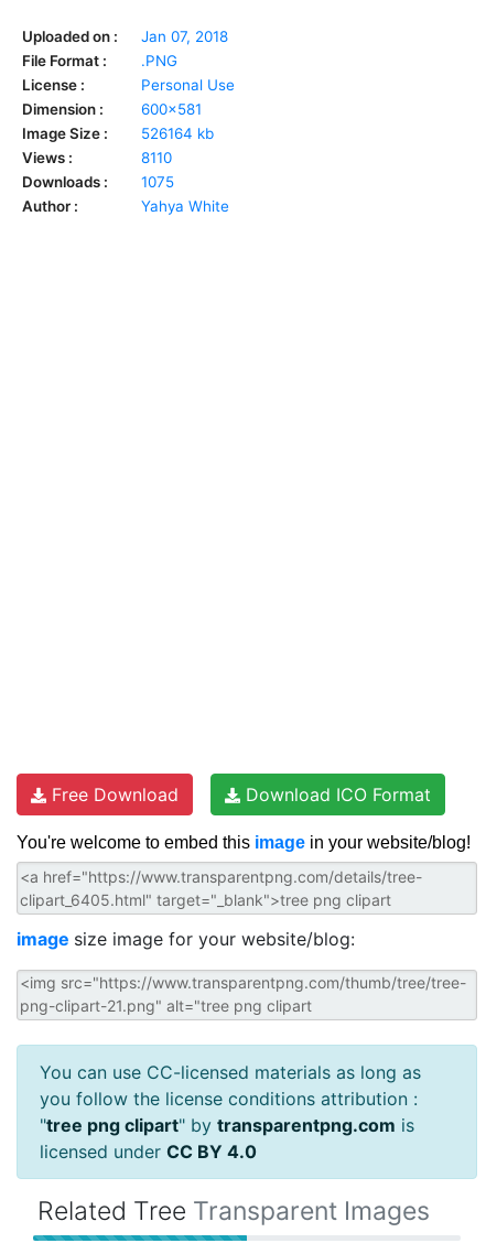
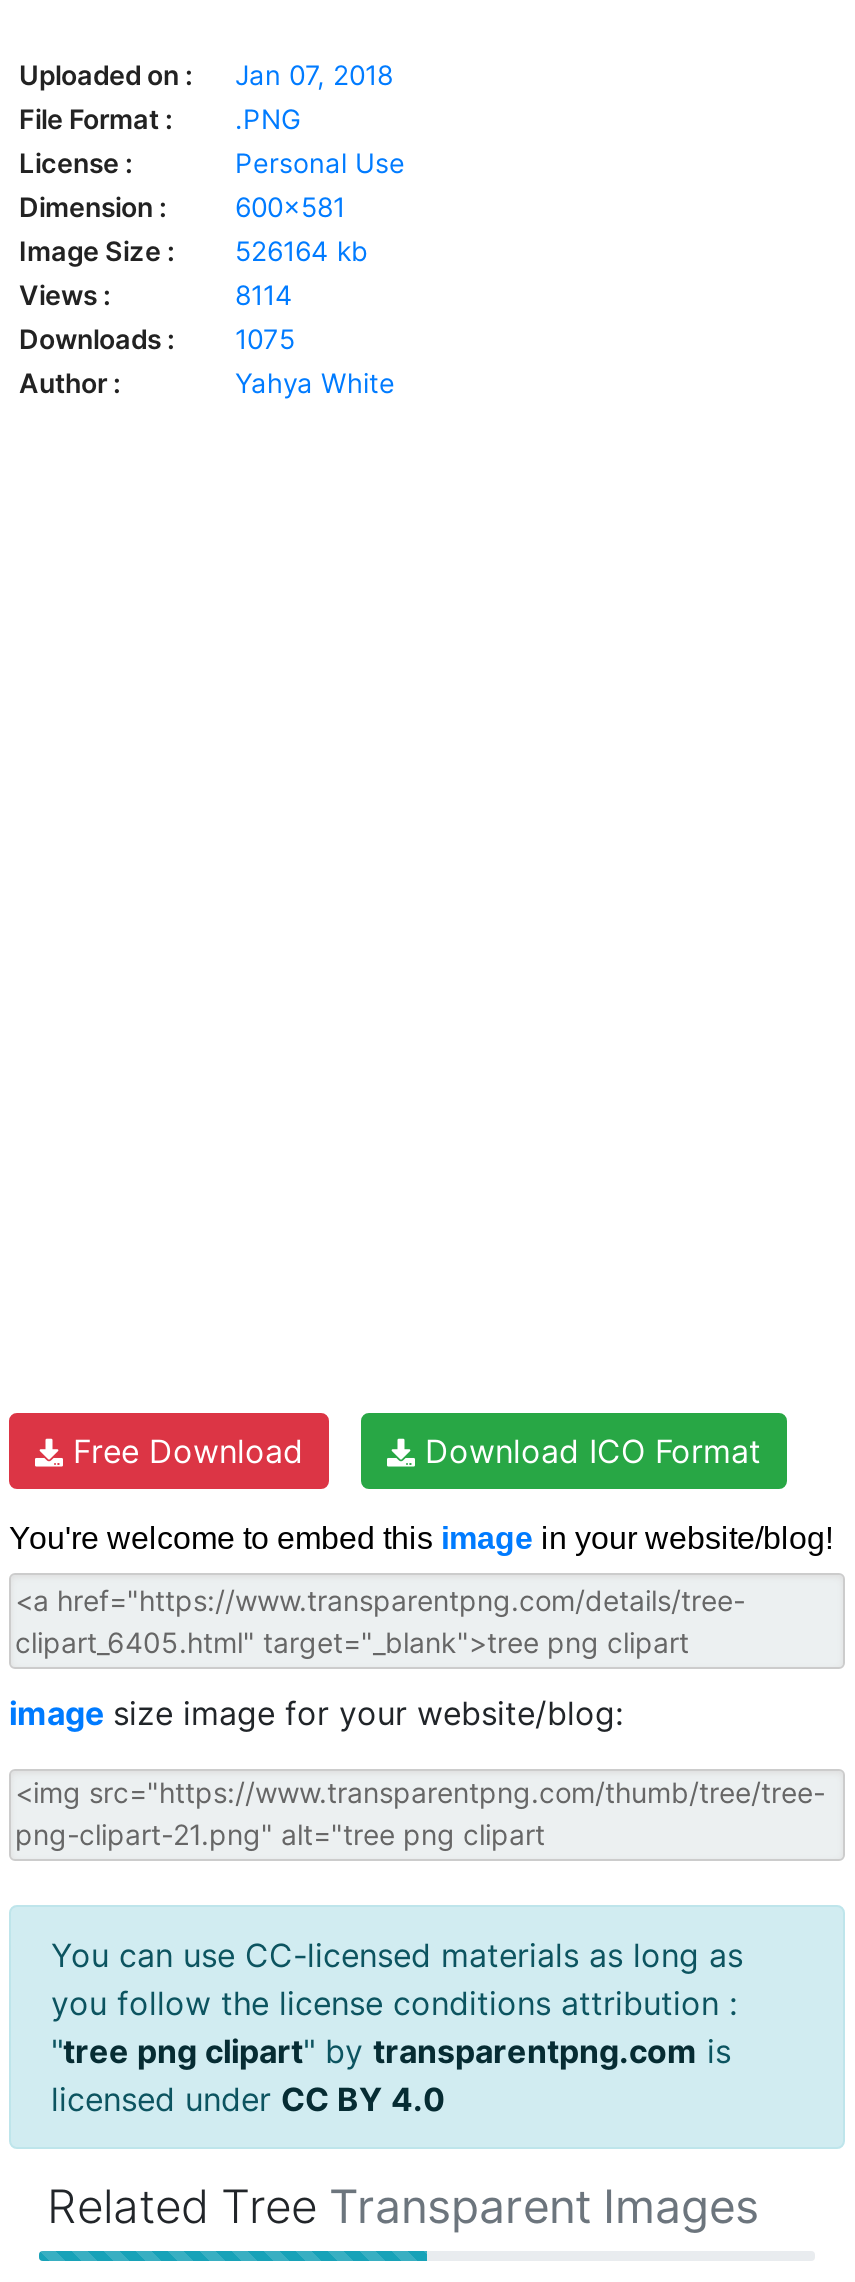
[141,149,172,167] 8110 -> [235,279,293,311] 8114

